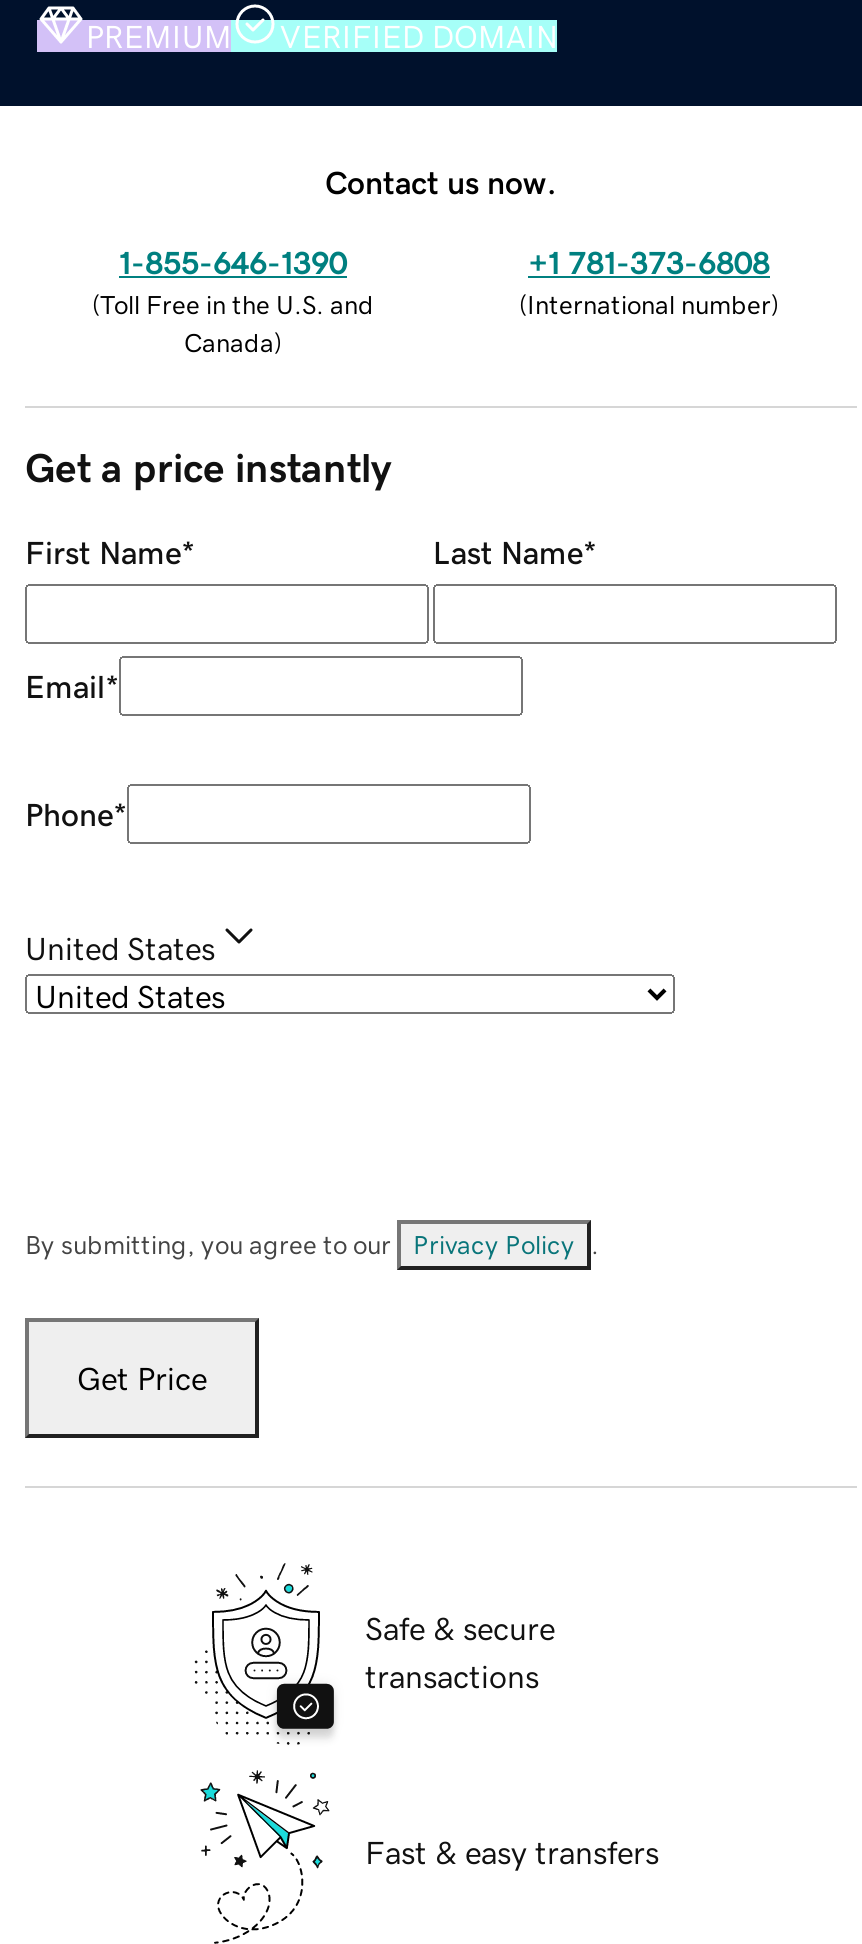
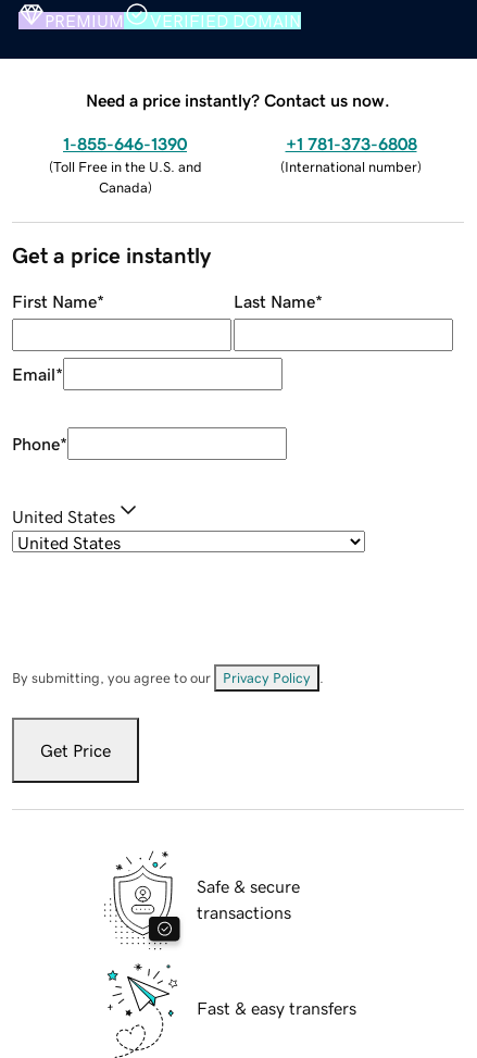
[325,165,557,197] Contact us now. -> [86,91,390,108] Need a price instantly? Contact us now.

